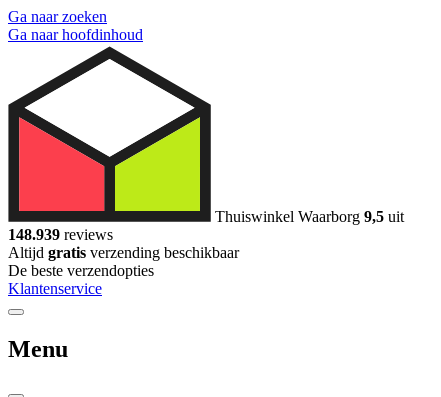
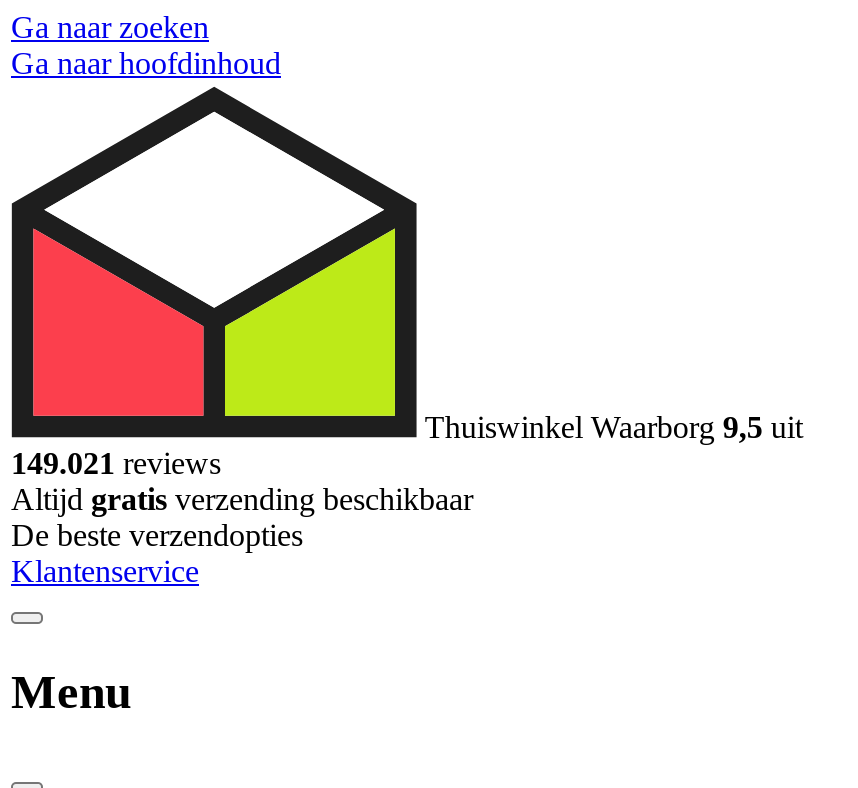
[8,226,113,243] 148.939 reviews -> [11,446,221,480] 149.021 reviews

